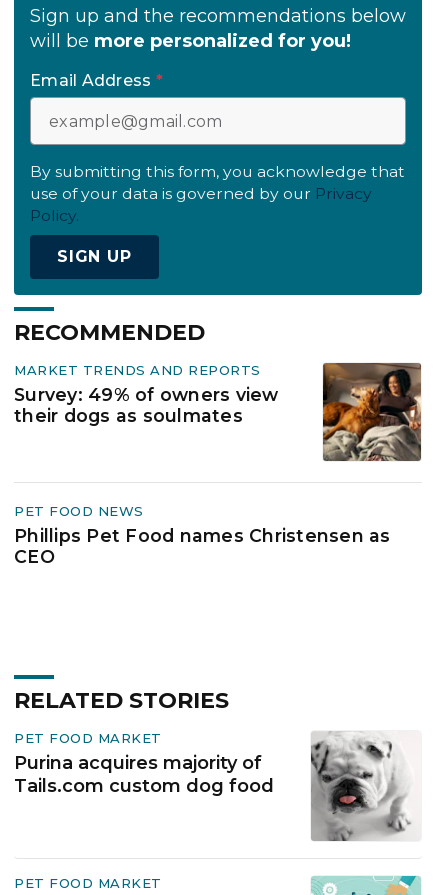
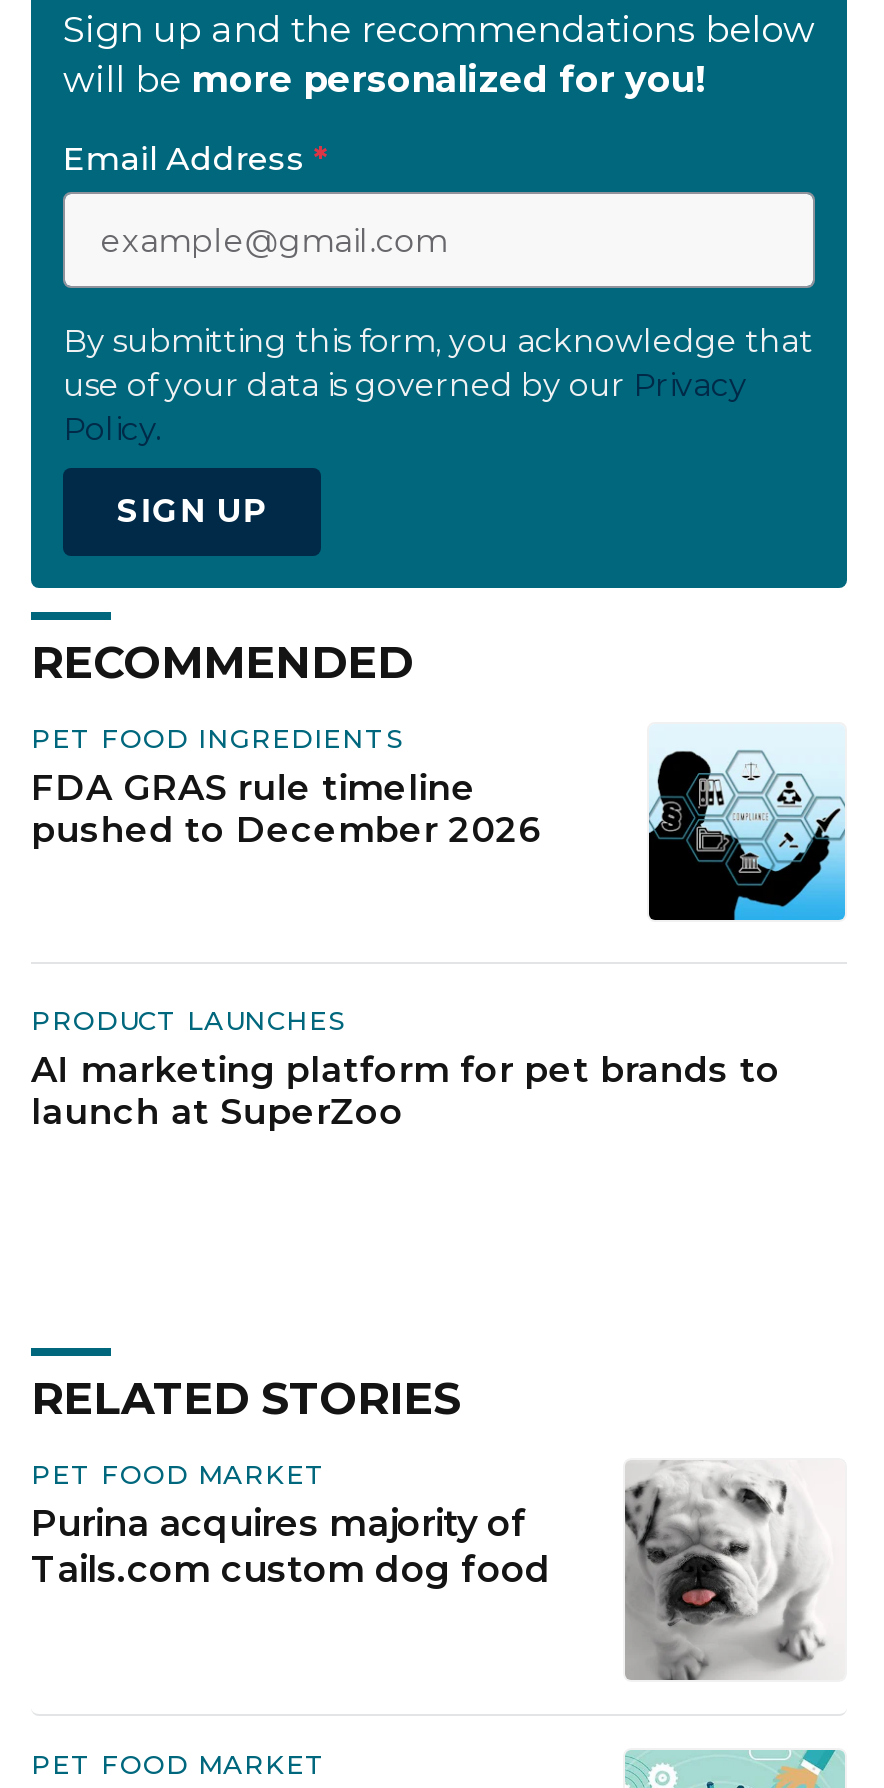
[14,362,278,426] MARKET TRENDS AND REPORTS | Survey: 49% of owners view | their dogs as soulmates -> [31,722,543,850] PET FOOD INGREDIENTS | FDA GRAS rule timeline | pushed to December 2026
[322,362,422,462] [image] -> [647,724,847,922] [image]
[14,503,390,567] PET FOOD NEWS | Phillips Pet Food names Christensen as | CEO -> [31,1004,781,1132] PRODUCT LAUNCHES | AI marketing platform for pet brands to | launch at SuperZoo

